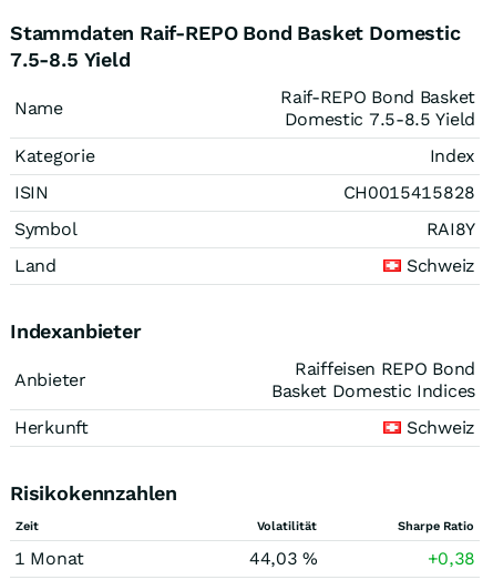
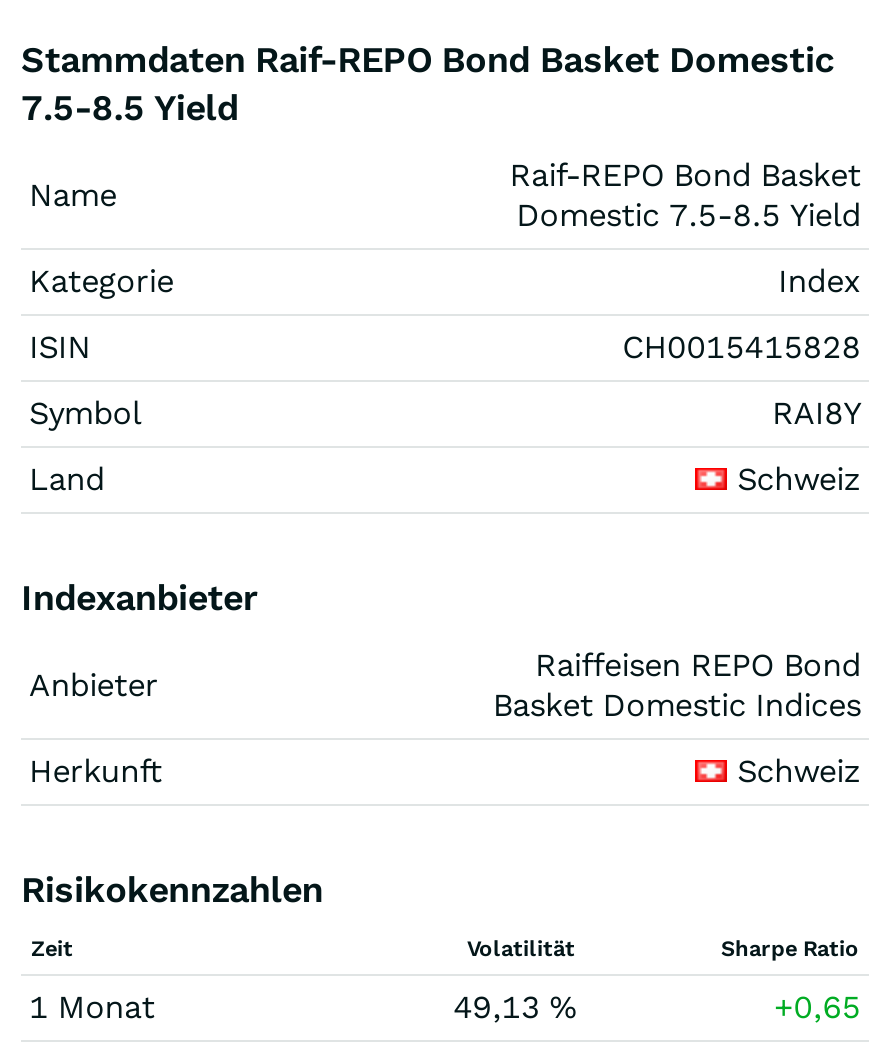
[249,548,318,569] 44,03 % -> [453,988,577,1026] 49,13 %
[427,548,475,569] +0,38 -> [774,988,861,1026] +0,65

